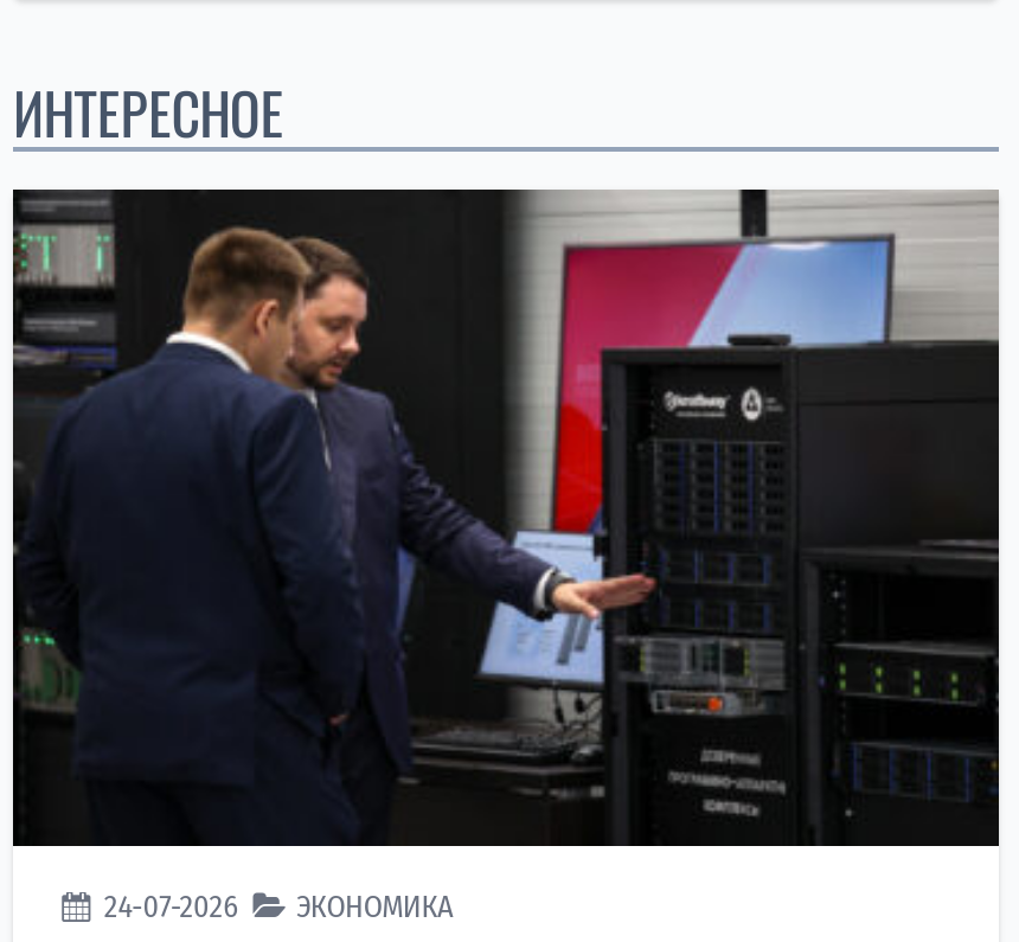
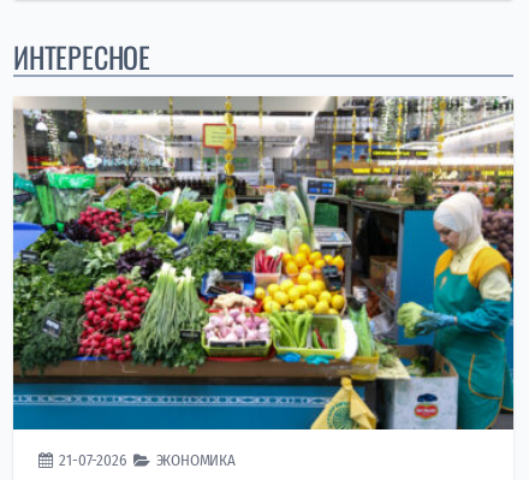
[11,187,1001,924] [image] | 24-07-2026 ЭКОНОМИКА -> [12,95,515,469] [image] | 21-07-2026 ЭКОНОМИКА

